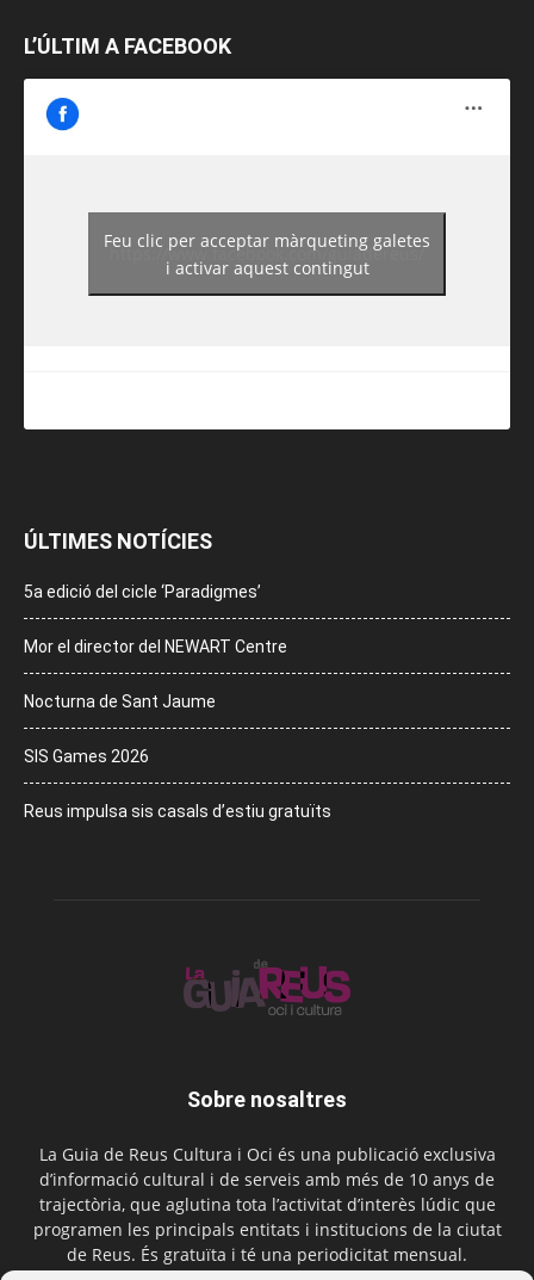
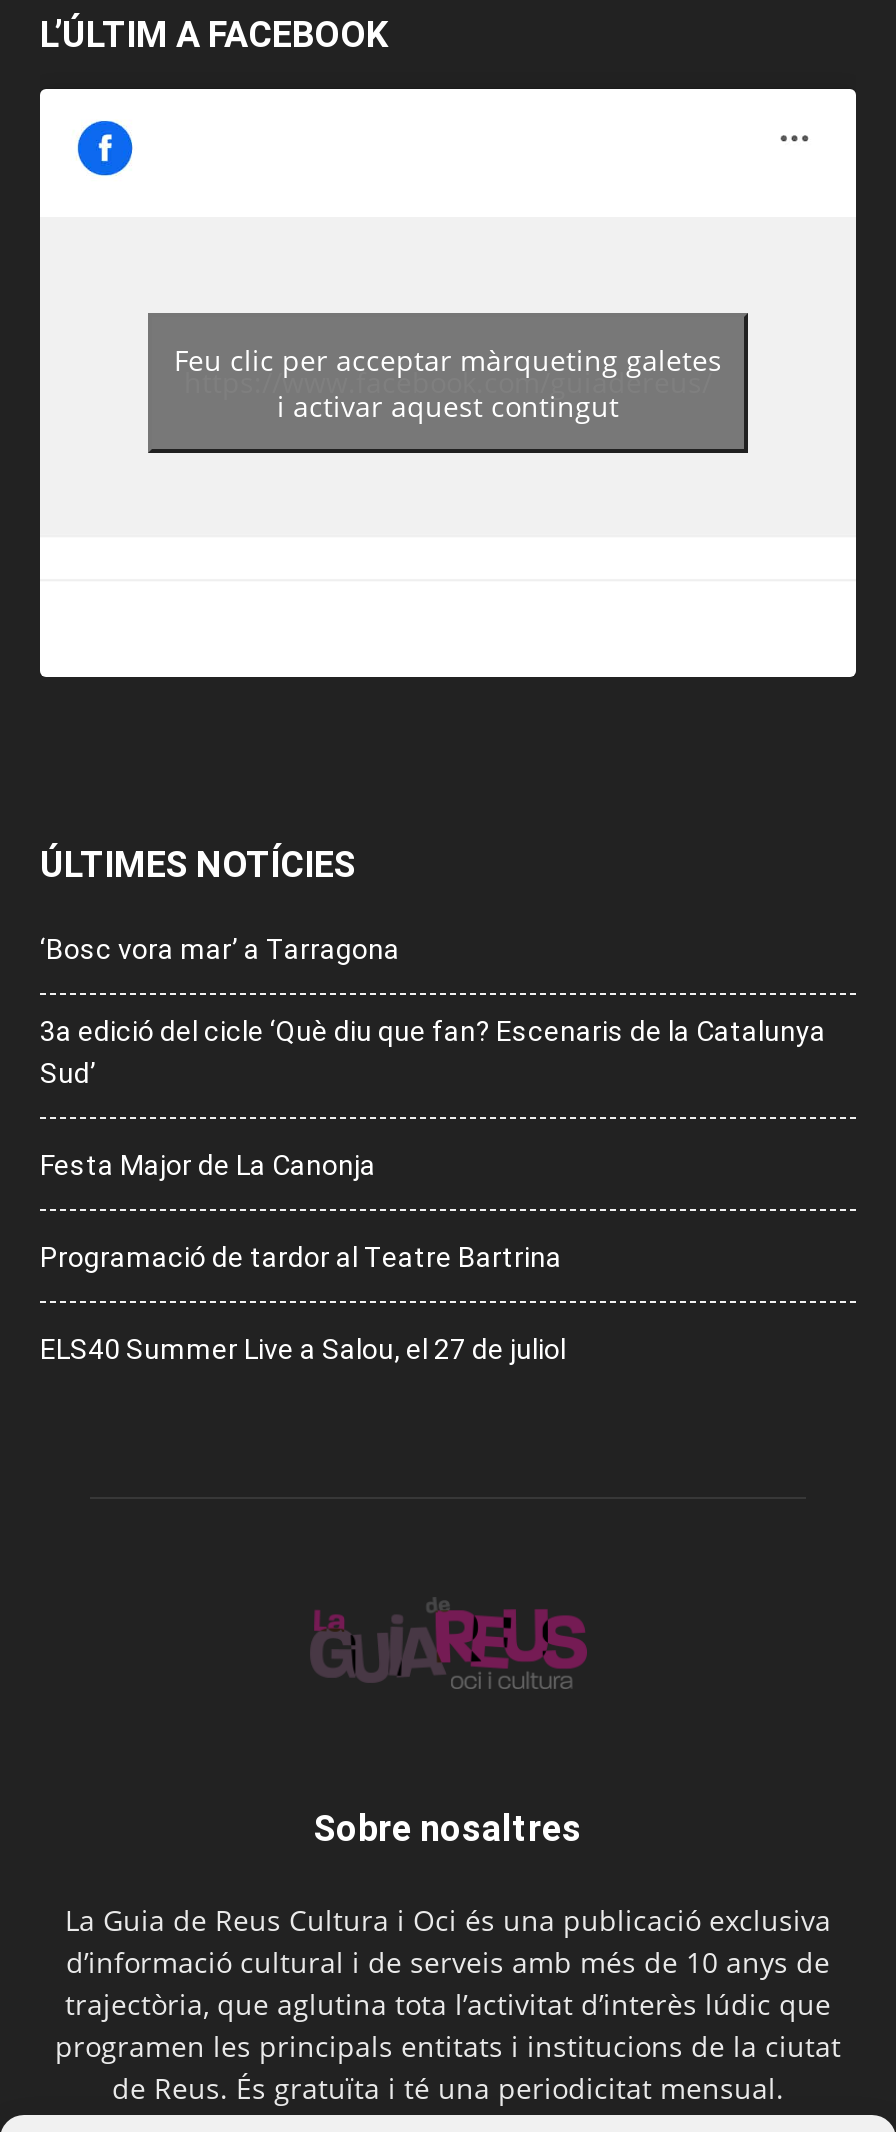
[24,582,261,601] 5a edició del cicle ‘Paradigmes’ -> [40,933,400,965] ‘Bosc vora mar’ a Tarragona
[24,637,287,656] Mor el director del NEWART Centre -> [40,1015,826,1089] 3a edició del cicle ‘Què diu que fan? Escenaris de la Catalunya | Sud’
[24,692,216,711] Nocturna de Sant Jaume -> [40,1149,376,1181] Festa Major de La Canonja
[24,747,149,766] SIS Games 2026 -> [40,1241,562,1273] Programació de tardor al Teatre Bartrina
[24,801,331,820] Reus impulsa sis casals d’estiu gratuïts -> [40,1333,566,1365] ELS40 Summer Live a Salou, el 27 de juliol

